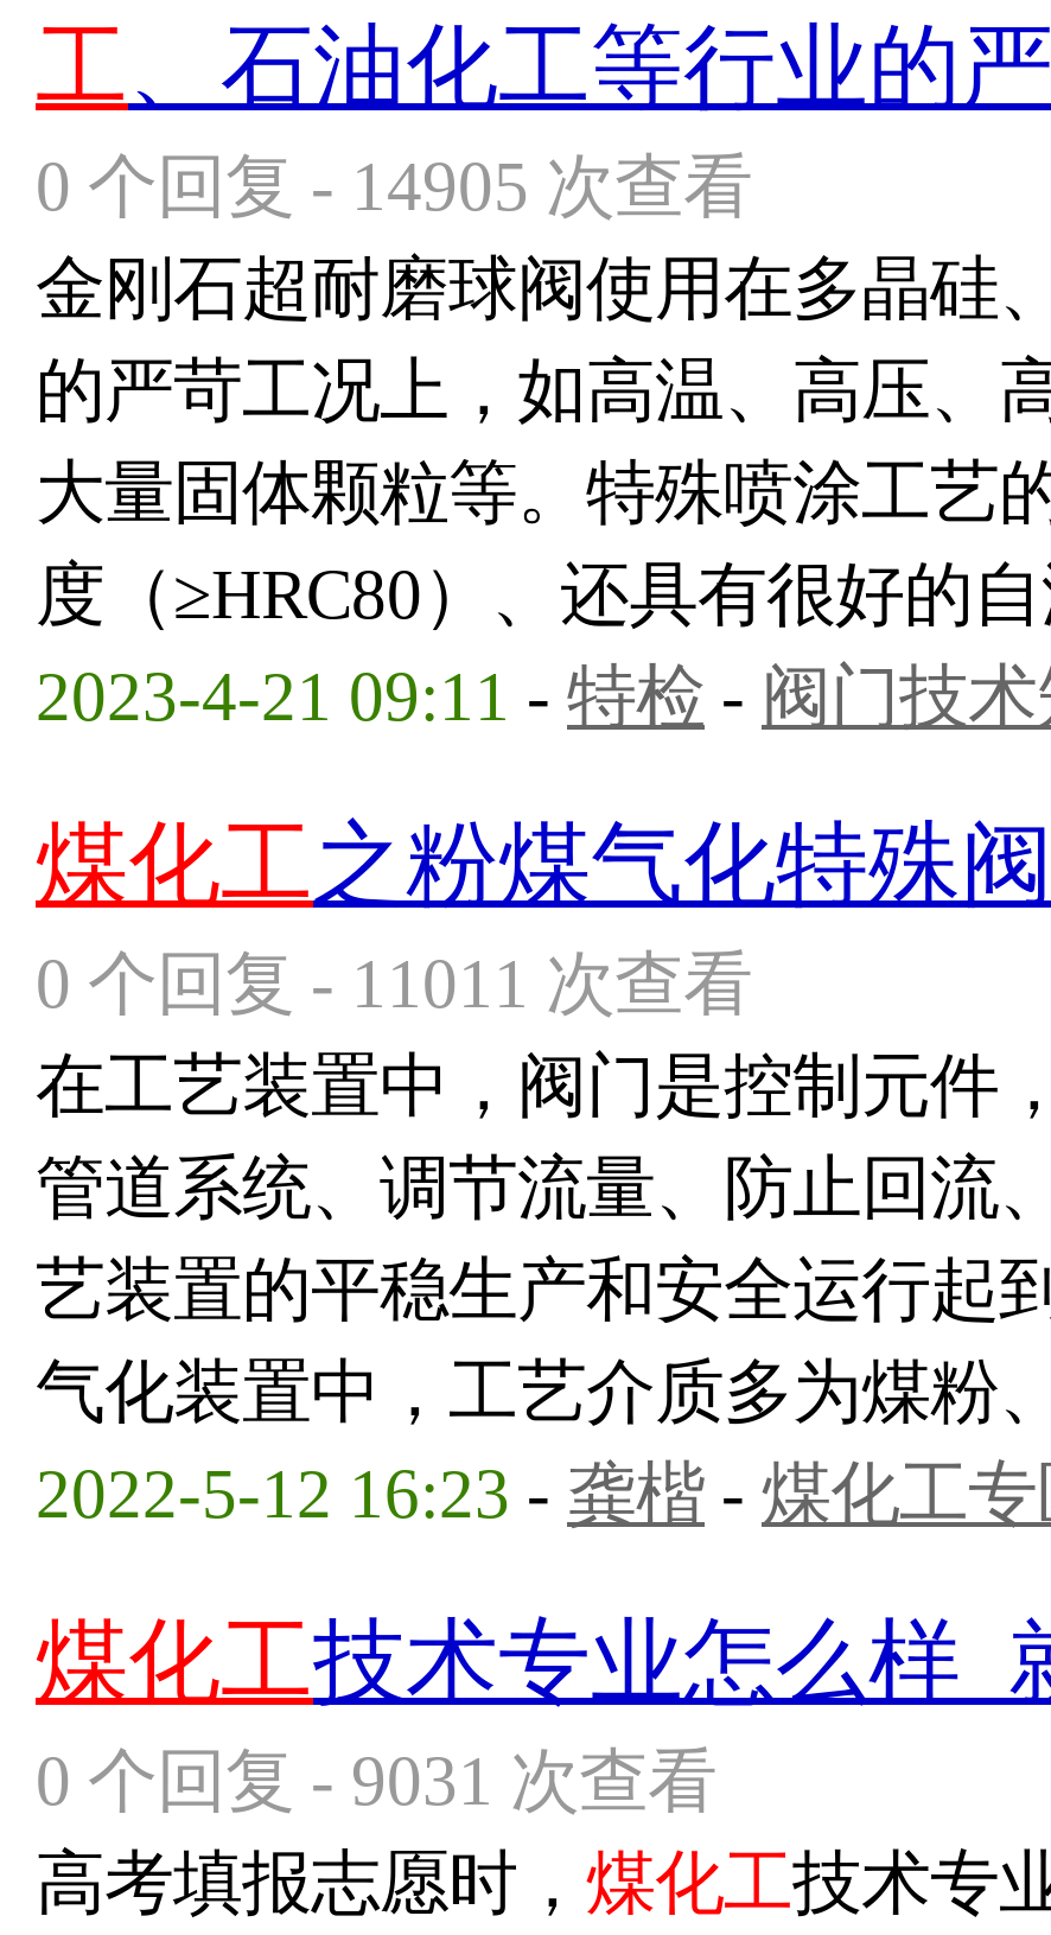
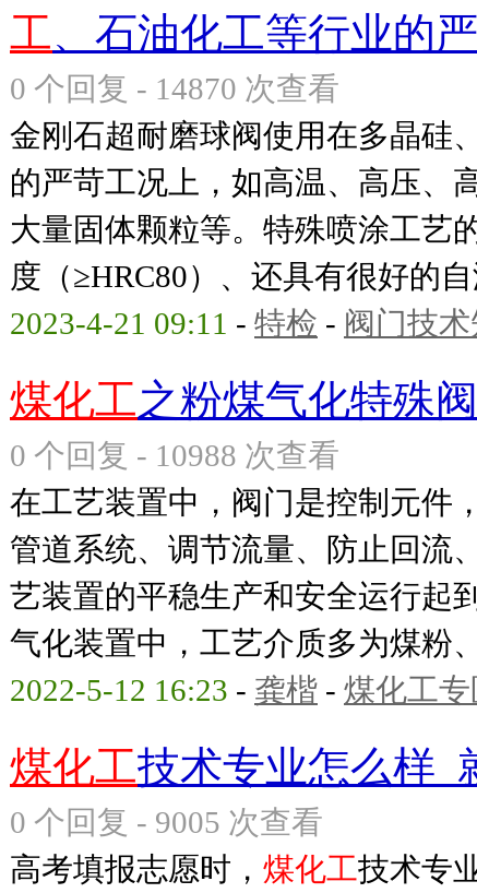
[36,148,752,224] 0 个回复 - 14905 次查看 -> [10,71,339,106] 0 个回复 - 14870 次查看
[36,946,752,1021] 0 个回复 - 11011 次查看 -> [10,438,339,473] 0 个回复 - 10988 次查看
[36,1743,716,1819] 0 个回复 - 9031 次查看 -> [10,805,323,840] 0 个回复 - 9005 次查看

